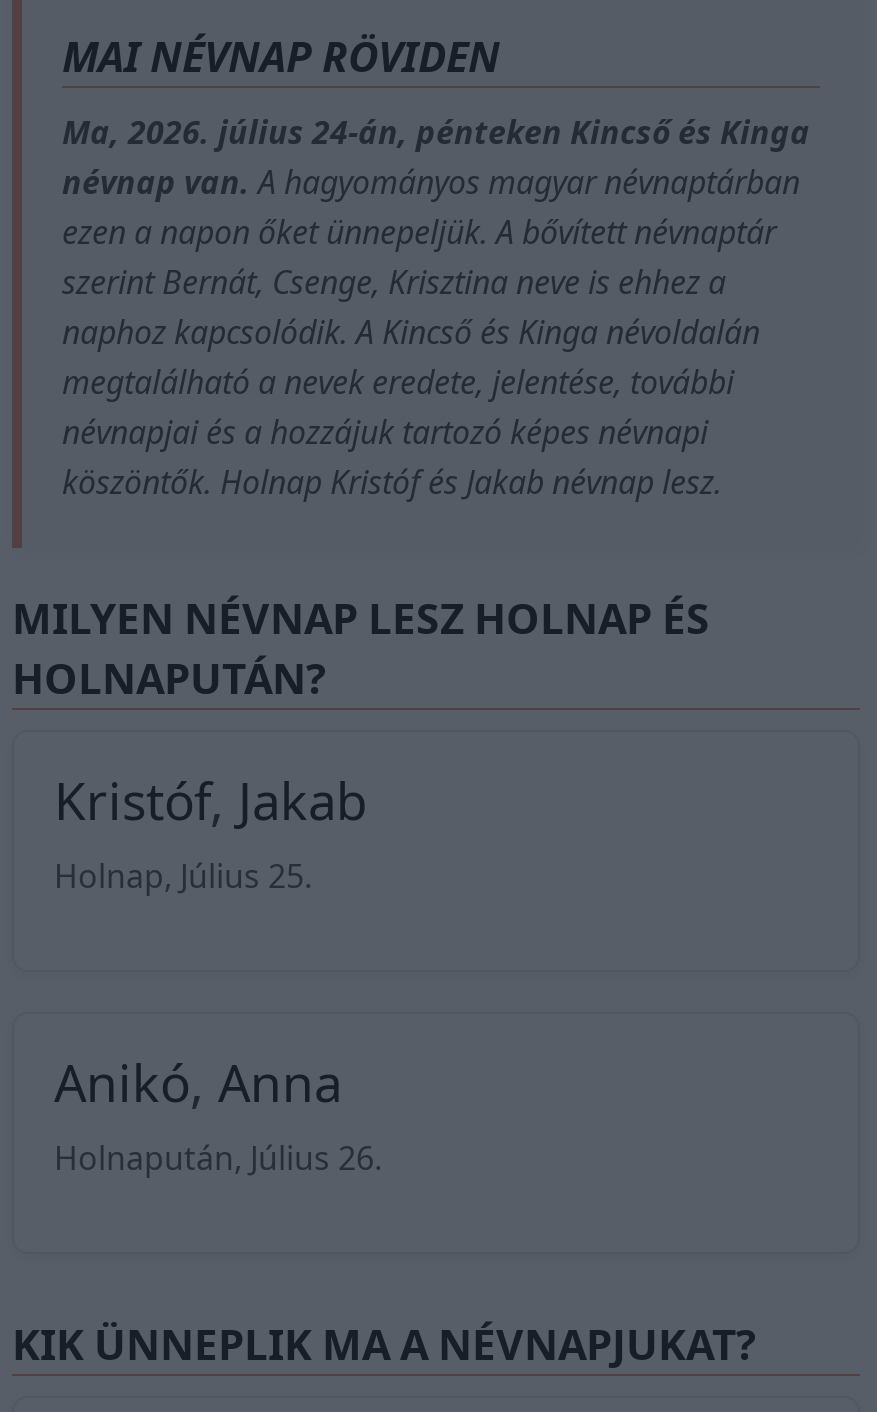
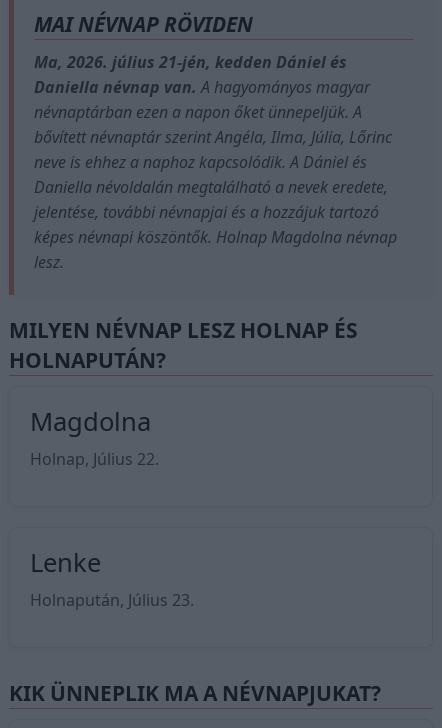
[62,110,810,504] Ma, 2026. július 24-án, pénteken Kincső és Kinga | névnap van. A hagyományos magyar névnaptárban | ezen a napon őket ünnepeljük. A bővített névnaptár | szerint Bernát, Csenge, Krisztina neve is ehhez a | naphoz kapcsolódik. A Kincső és Kinga névoldalán | megtalálható a nevek eredete, jelentése, további | névnapjai és a hozzájuk tartozó képes névnapi | köszöntők. Holnap Kristóf és Jakab névnap lesz. -> [34,51,397,273] Ma, 2026. július 21-jén, kedden Dániel és | Daniella névnap van. A hagyományos magyar | névnaptárban ezen a napon őket ünnepeljük. A | bővített névnaptár szerint Angéla, Ilma, Júlia, Lőrinc | neve is ehhez a naphoz kapcsolódik. A Dániel és | Daniella névoldalán megtalálható a nevek eredete, | jelentése, további névnapjai és a hozzájuk tartozó | képes névnapi köszöntők. Holnap Magdolna névnap | lesz.
[54,766,368,898] Kristóf, Jakab | Holnap, Július 25. -> [30,404,159,470] Magdolna | Holnap, Július 22.
[54,1048,382,1180] Anikó, Anna | Holnapután, Július 26. -> [30,545,194,611] Lenke | Holnapután, Július 23.

